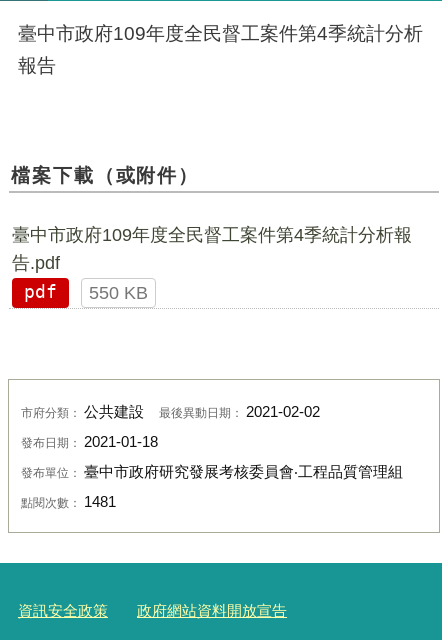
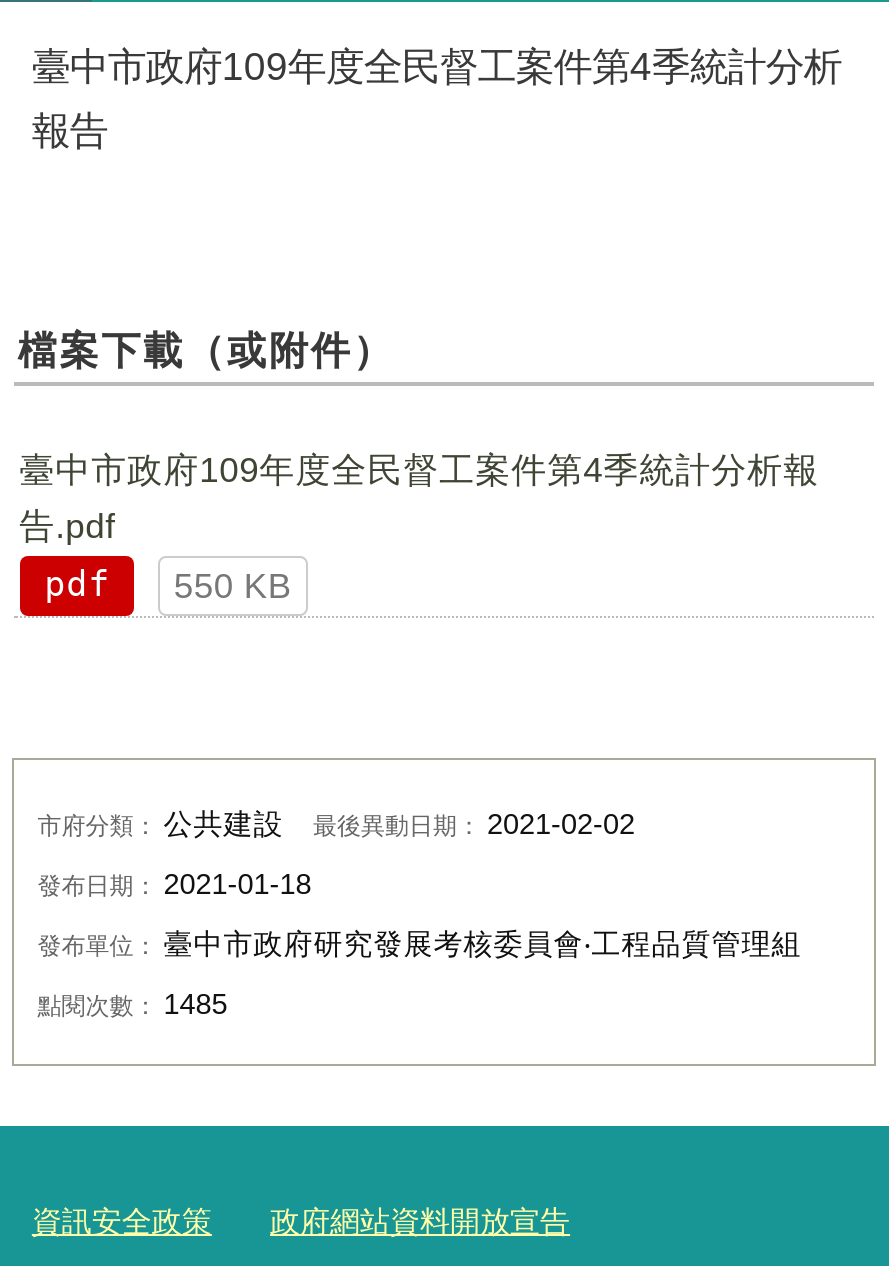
[21,494,116,510] 點閱次數：1481 -> [37,988,227,1020] 點閱次數：1485

